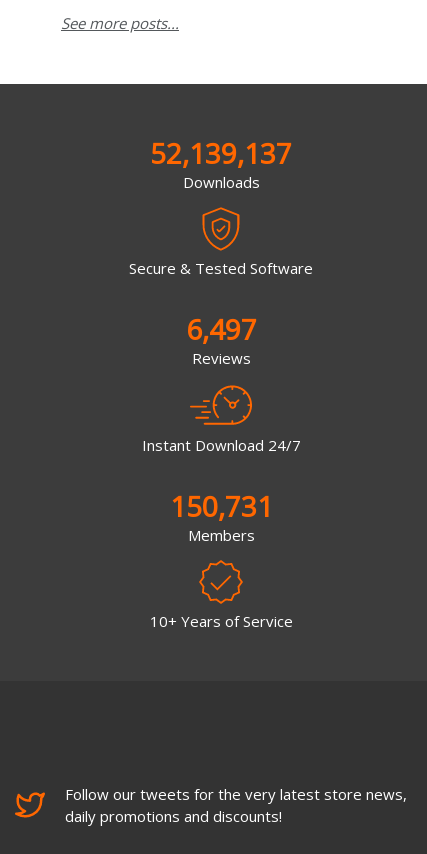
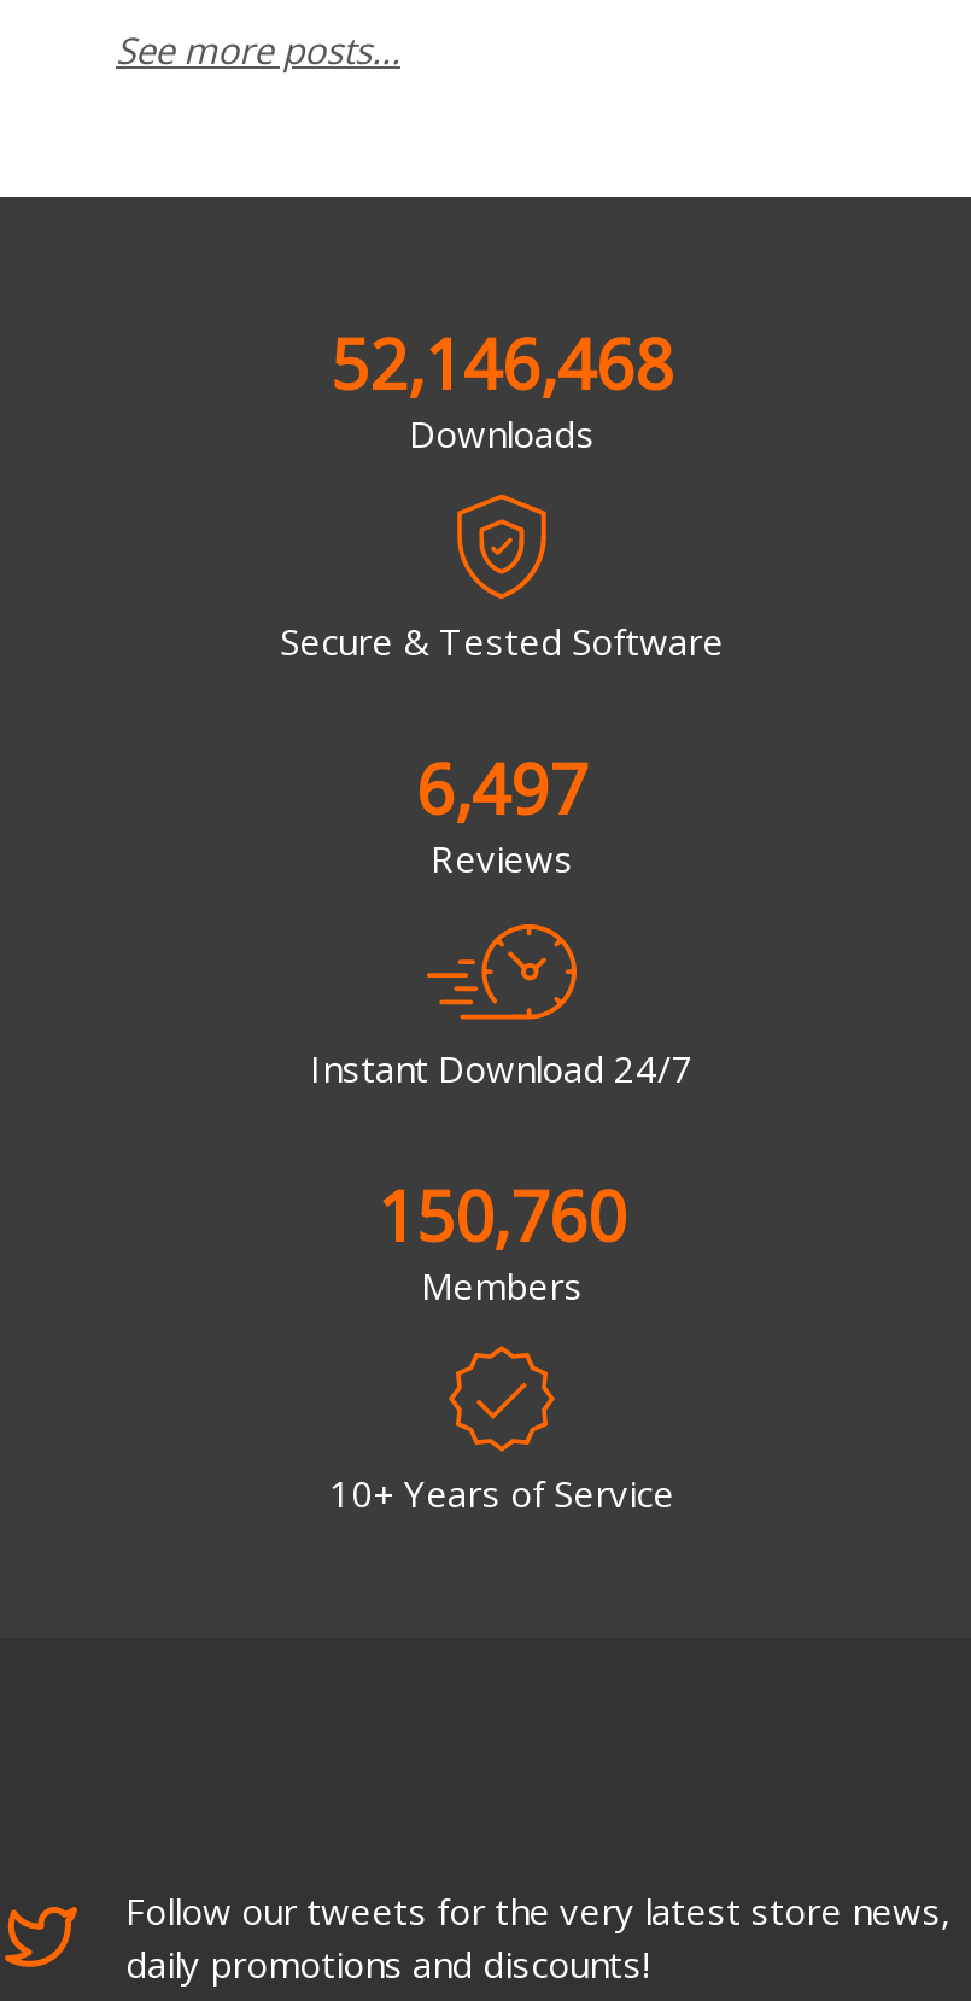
[150,134,292,172] 52,139,137 -> [331,317,673,408] 52,146,468
[169,487,272,525] 150,731 -> [378,1169,626,1260] 150,760

